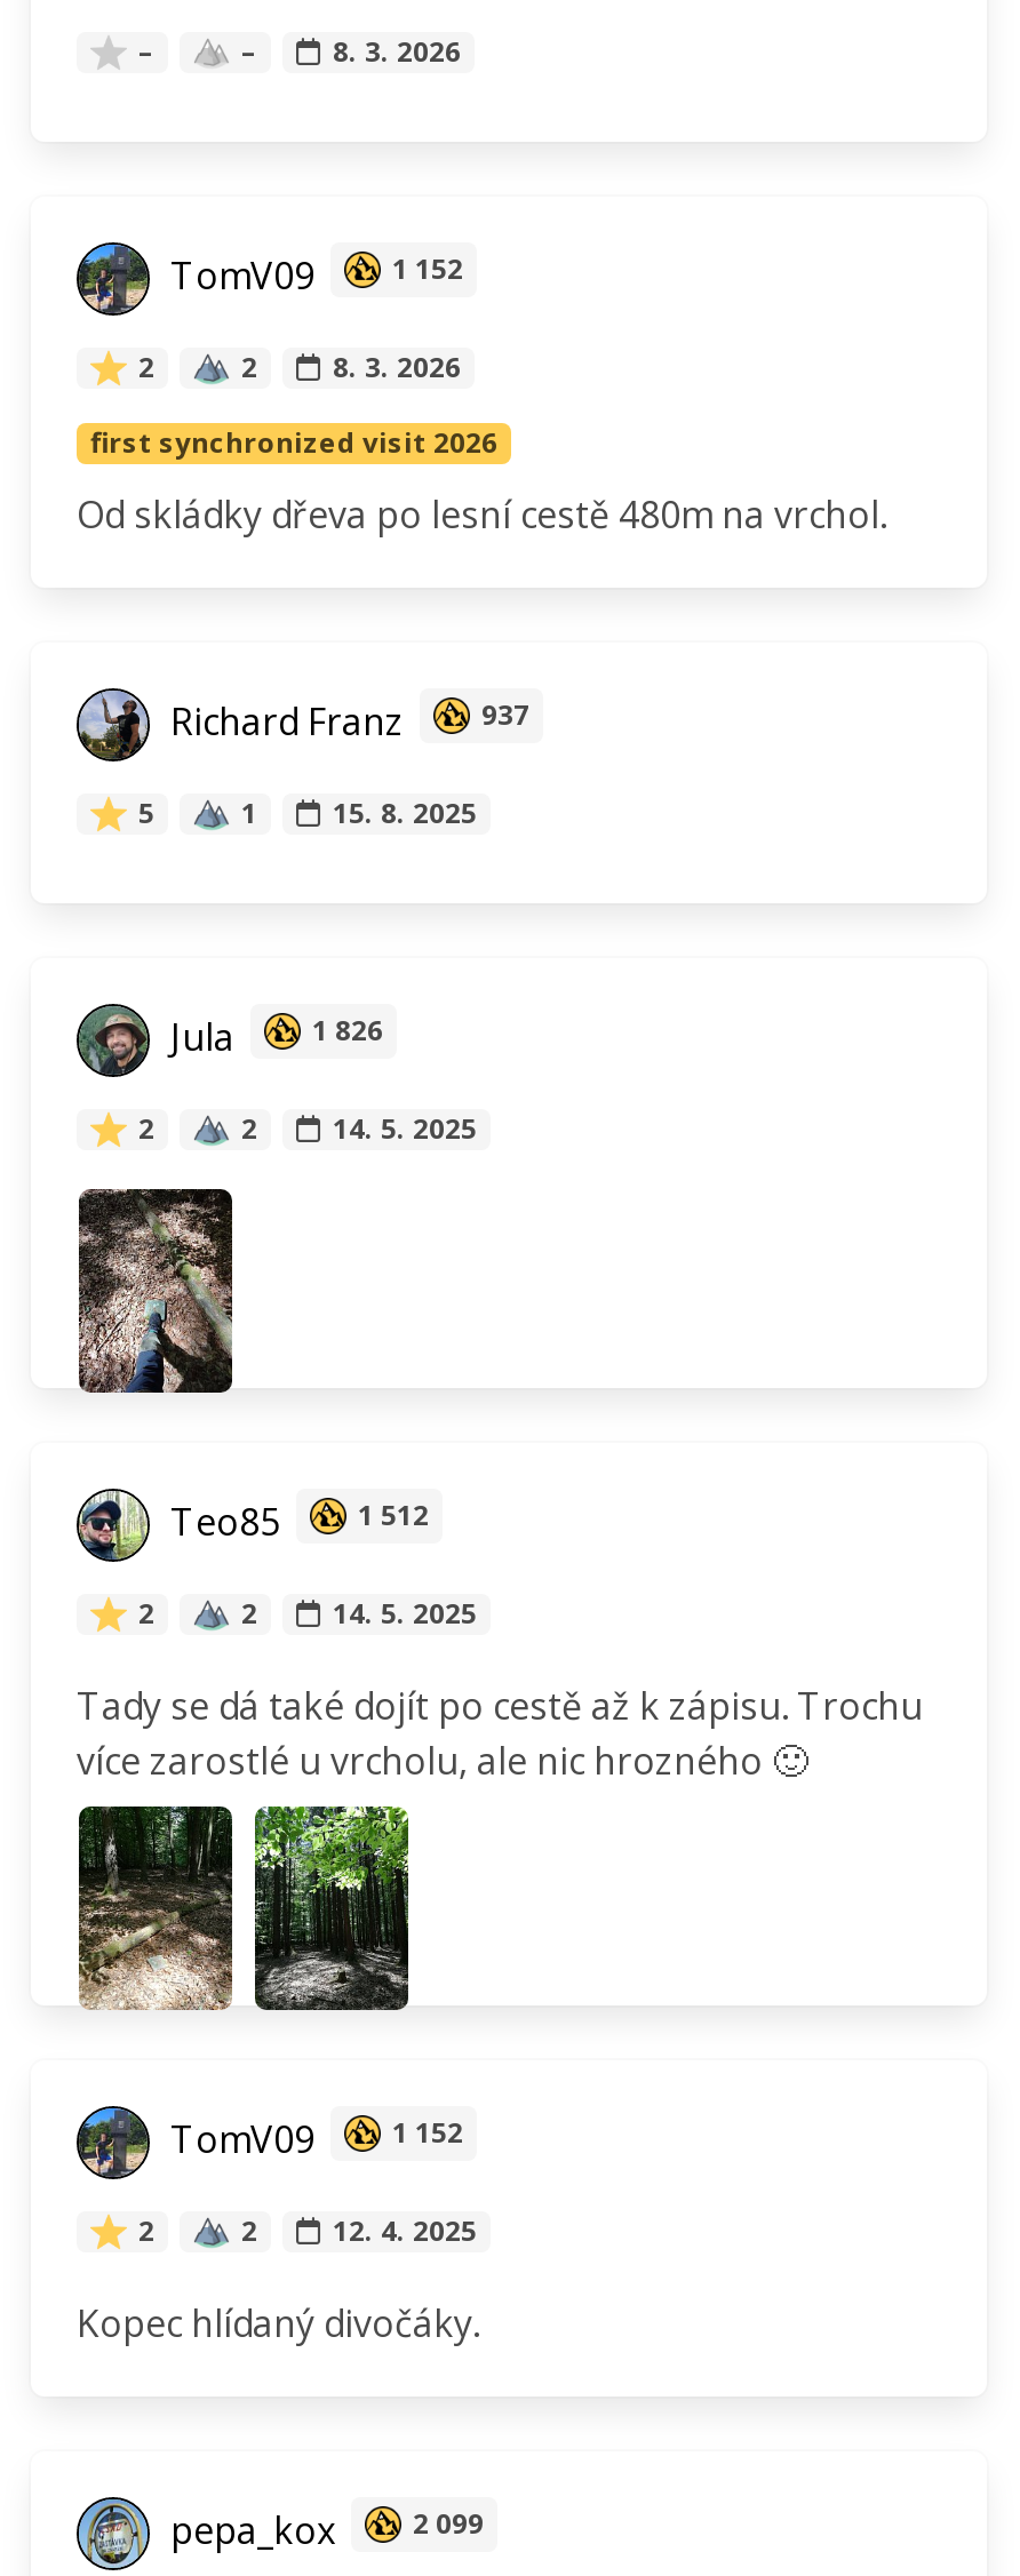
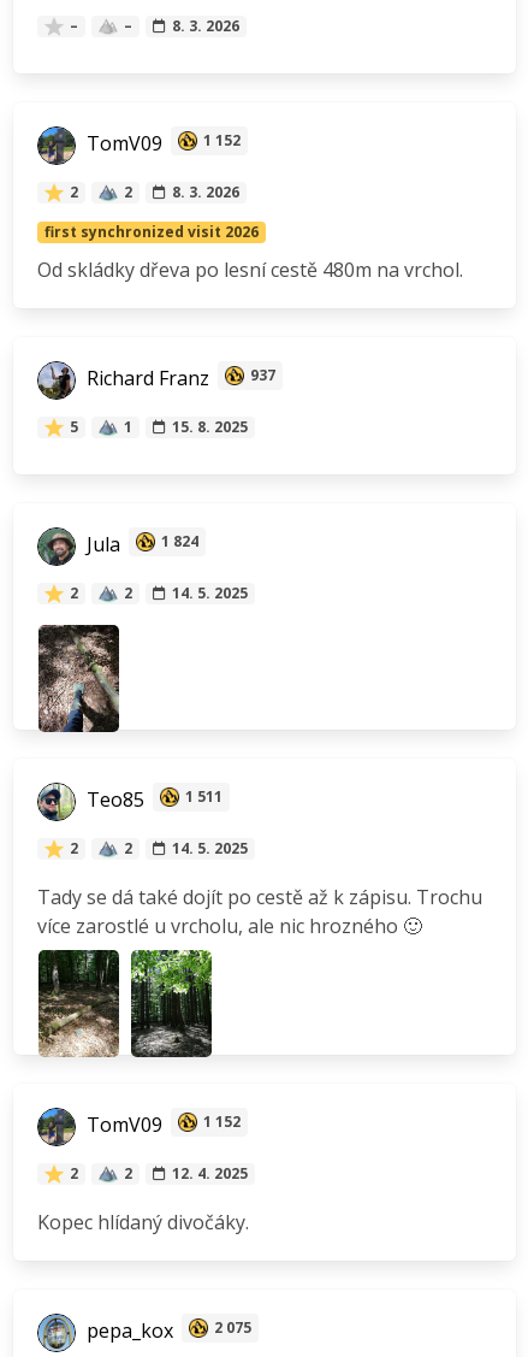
[161,1010,383,1061] Jula 1 826 -> [82,531,198,557] Jula 1 824
[161,1496,429,1546] Teo85 1 512 -> [82,786,223,813] Teo85 1 511
[161,2504,484,2555] pepa_kox 2 099 -> [82,1318,251,1344] pepa_kox 2 075

